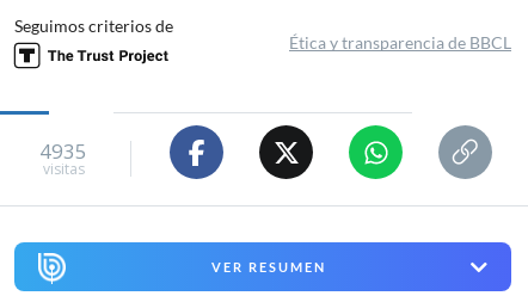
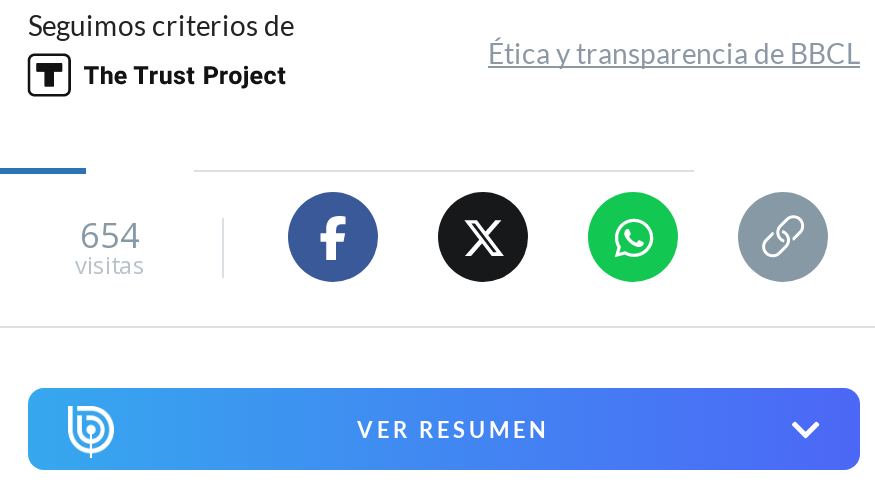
[39,137,87,165] 4935 -> [80,212,140,258] 654

